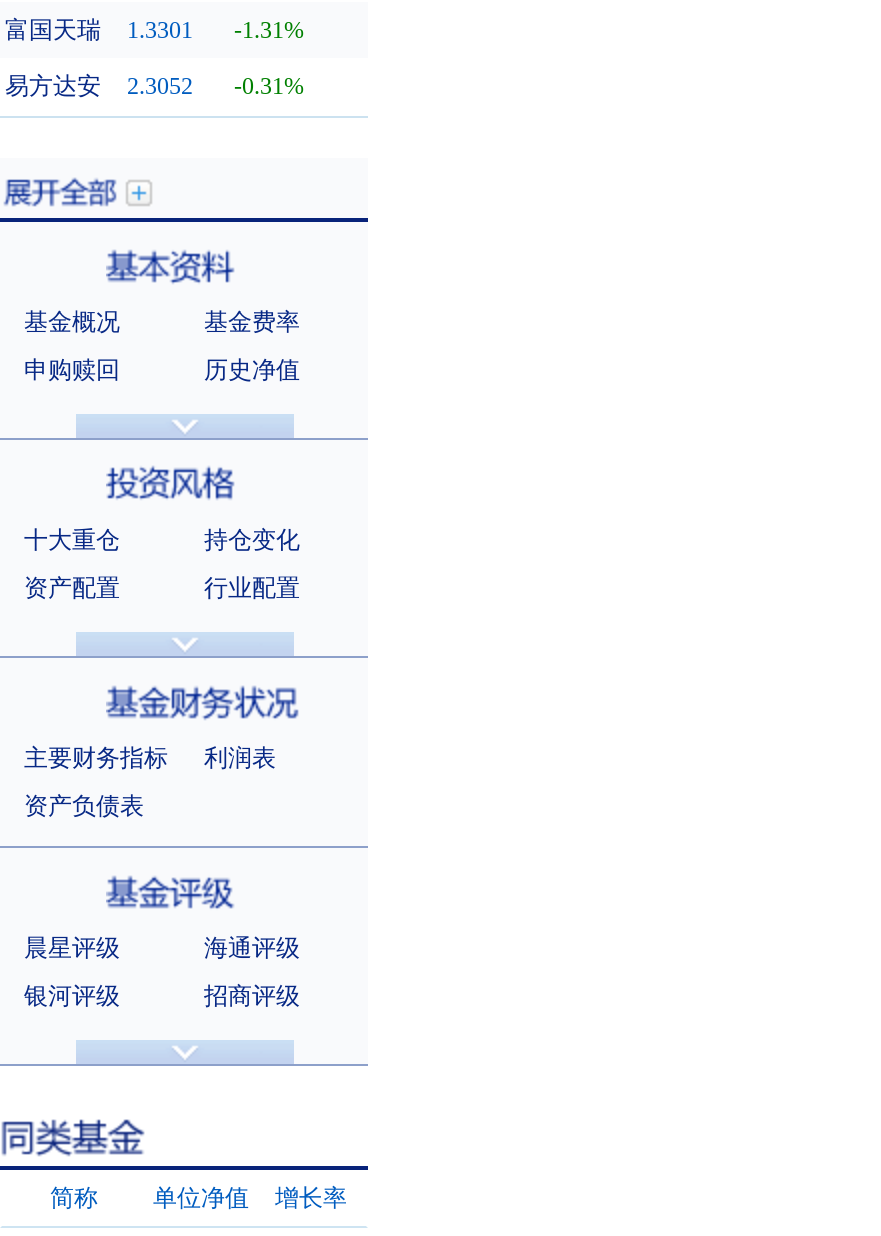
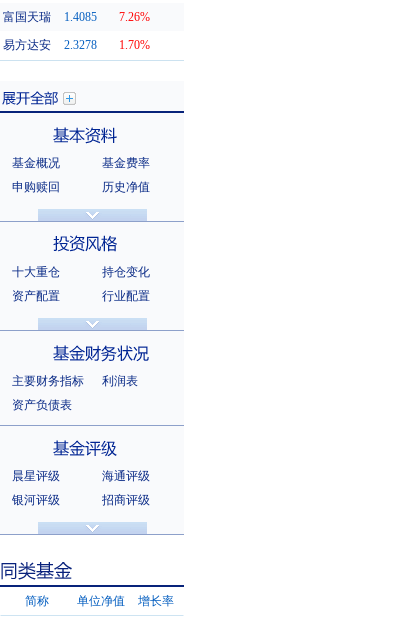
[127,16,193,44] 1.3301 -> [63,10,96,24] 1.4085
[234,16,304,44] -1.31% -> [119,10,150,24] 7.26%
[127,72,193,100] 2.3052 -> [63,38,96,52] 2.3278
[234,72,304,100] -0.31% -> [119,38,150,52] 1.70%

